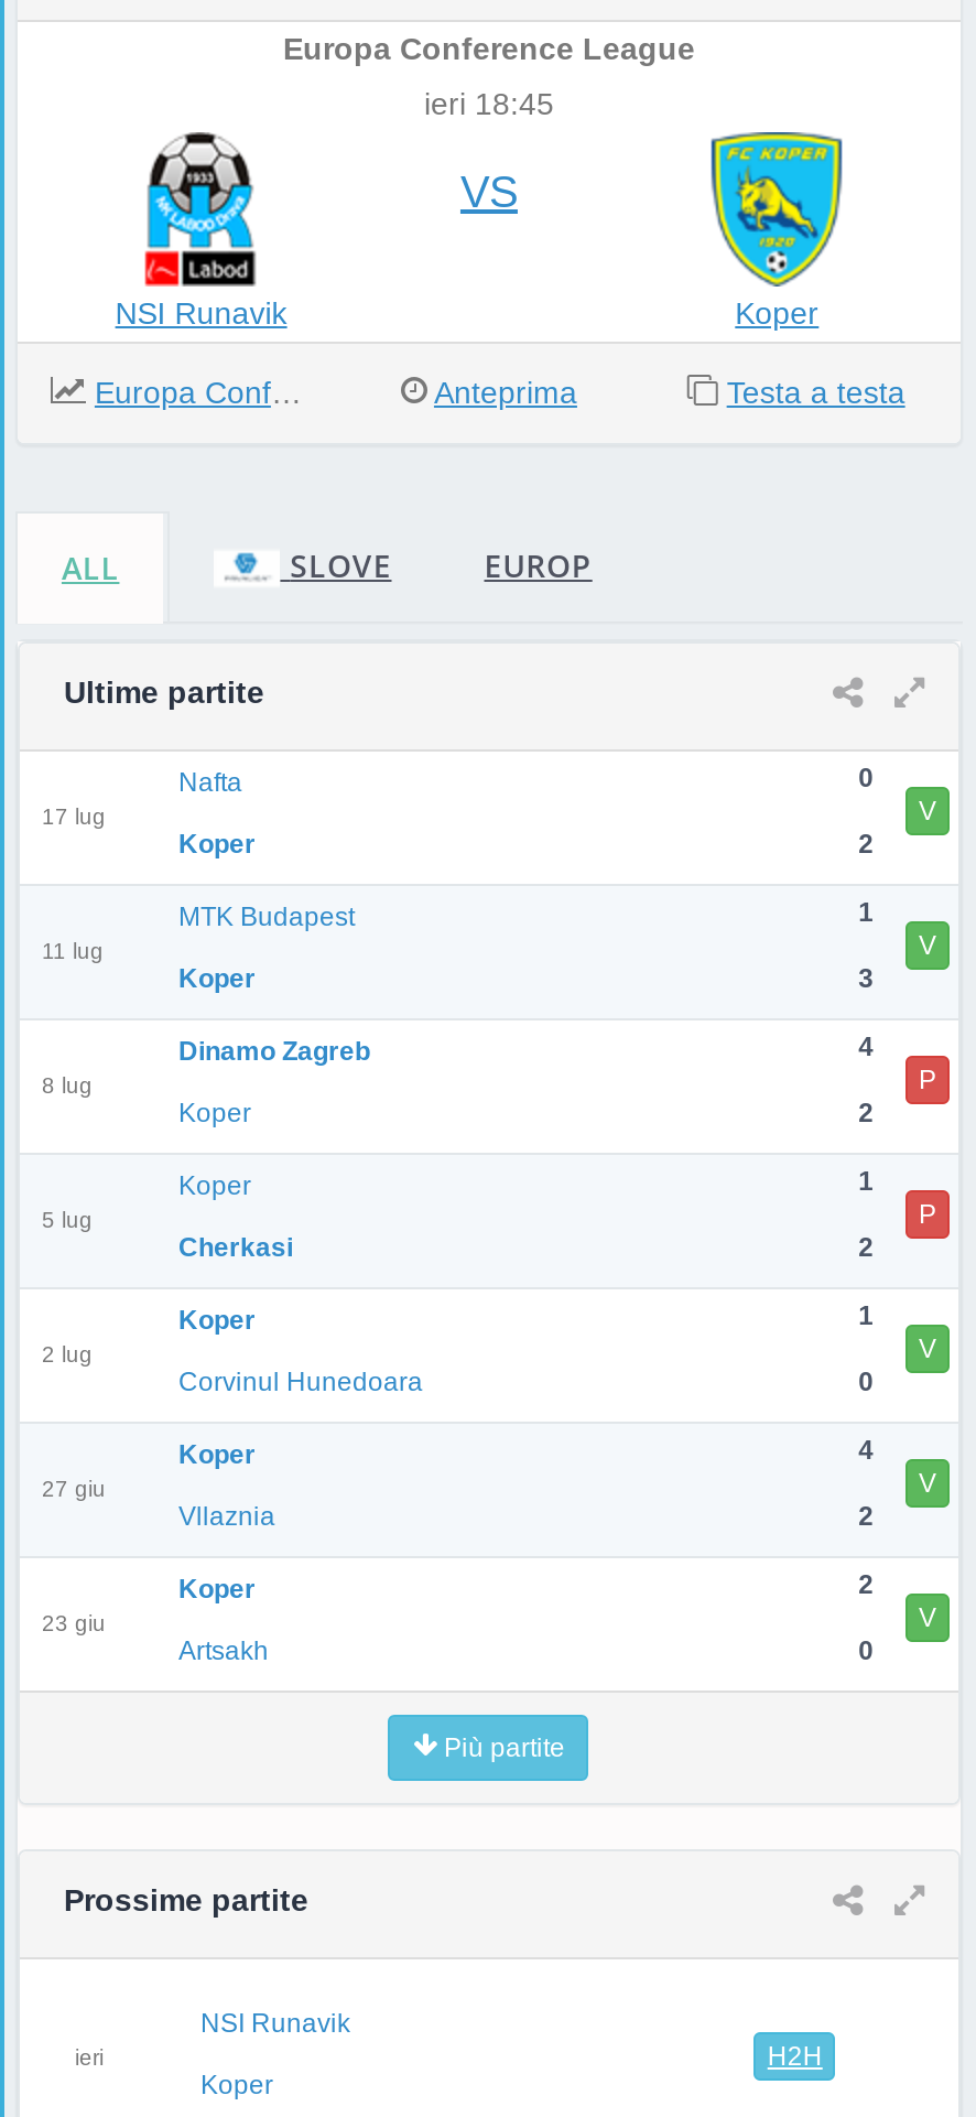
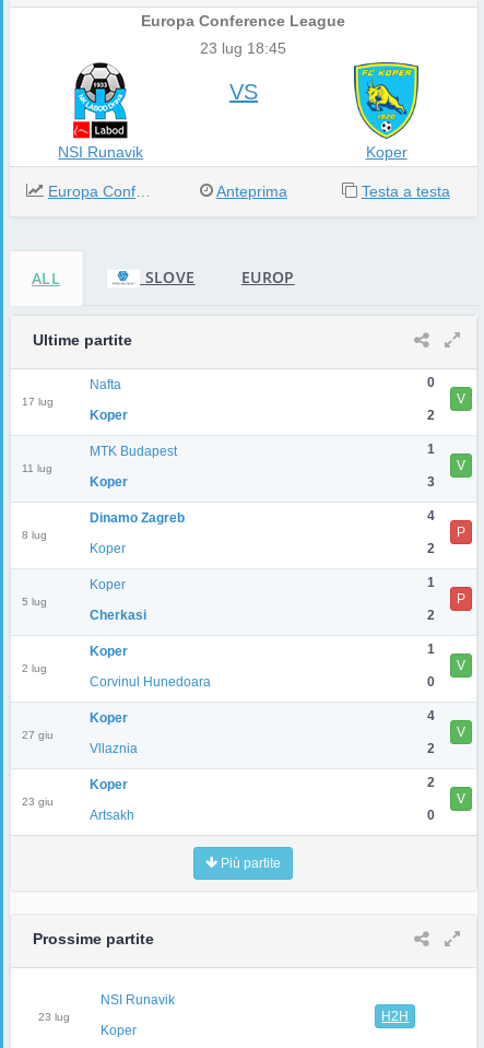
[424,85,554,120] ieri 18:45 -> [200,39,287,56] 23 lug 18:45
[75,2044,104,2069] ieri -> [38,1010,70,1022] 23 lug

